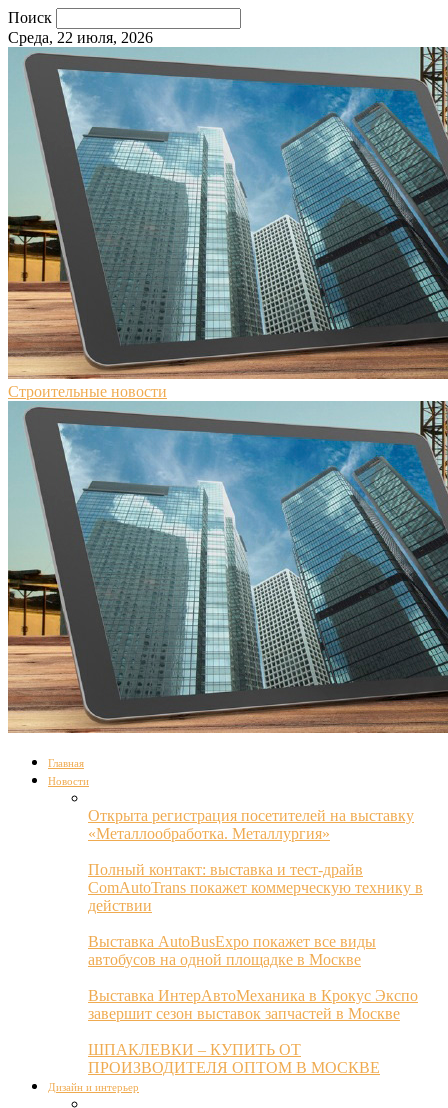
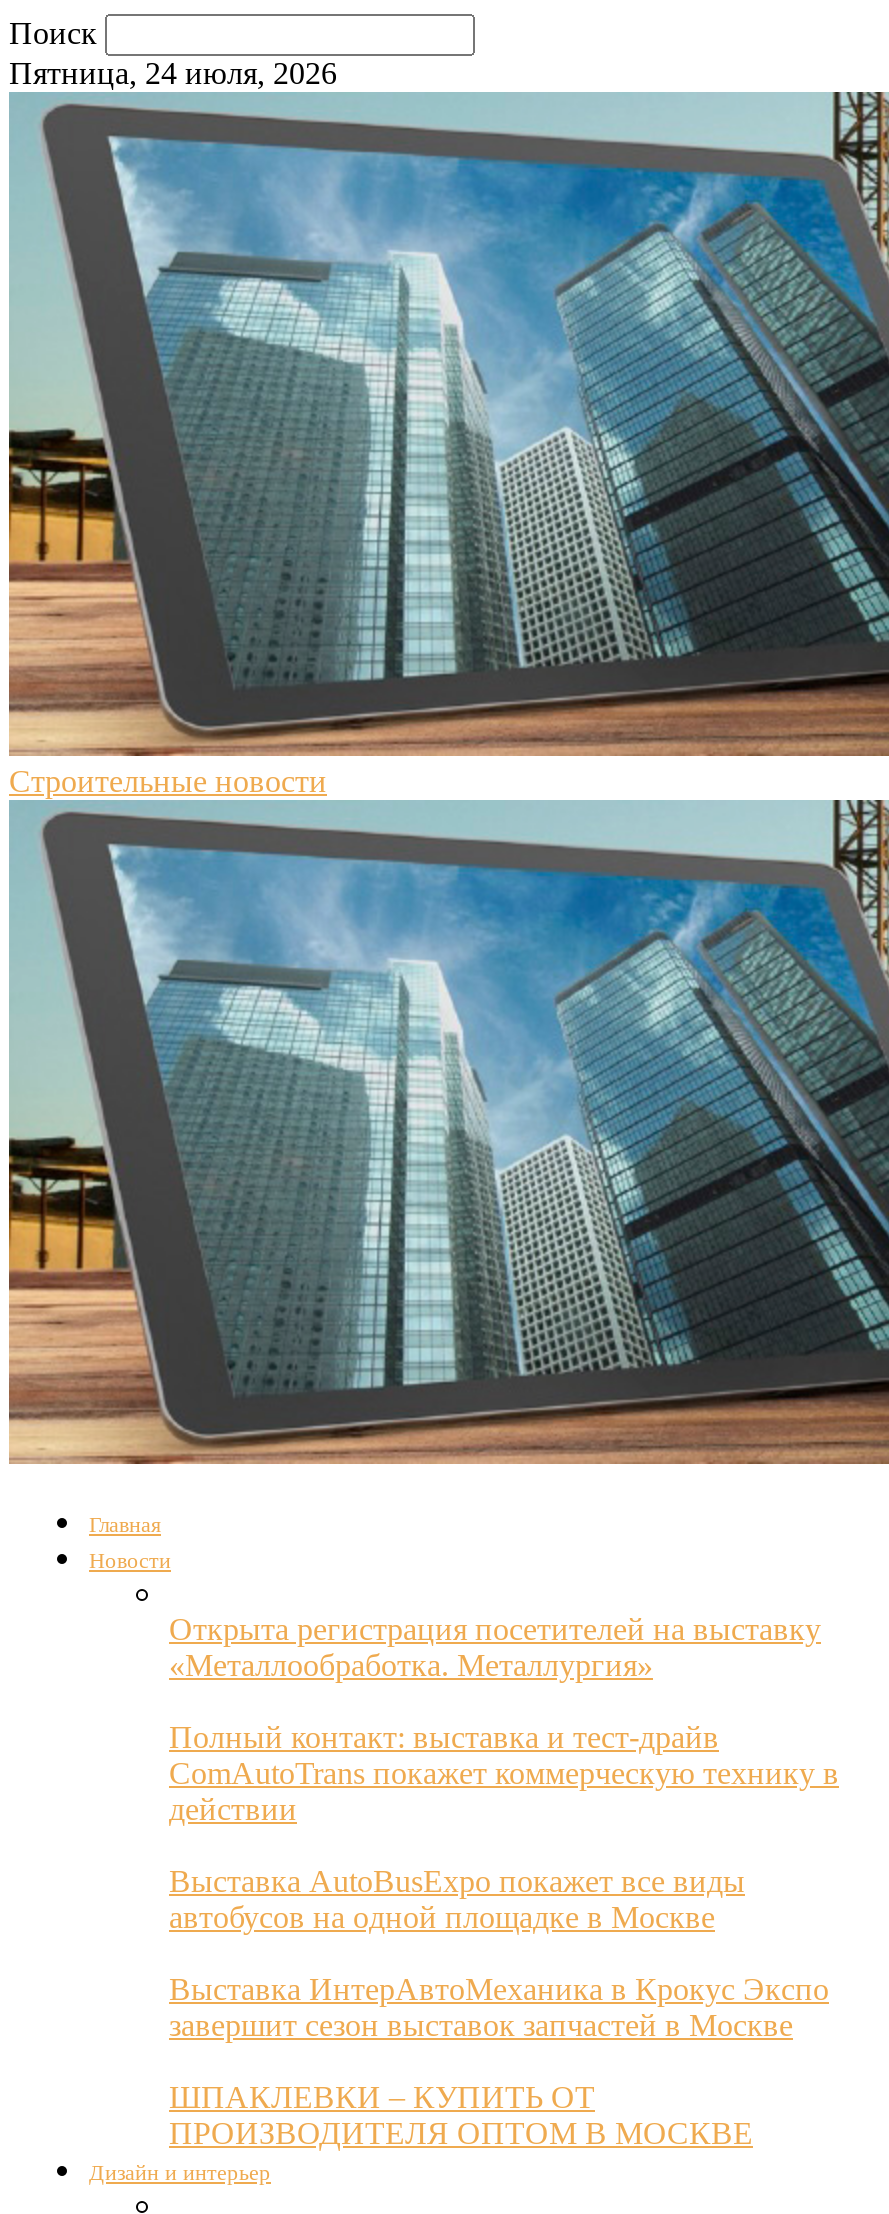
[8,29,153,46] Среда, 22 июля, 2026 -> [9,56,337,90] Пятница, 24 июля, 2026

